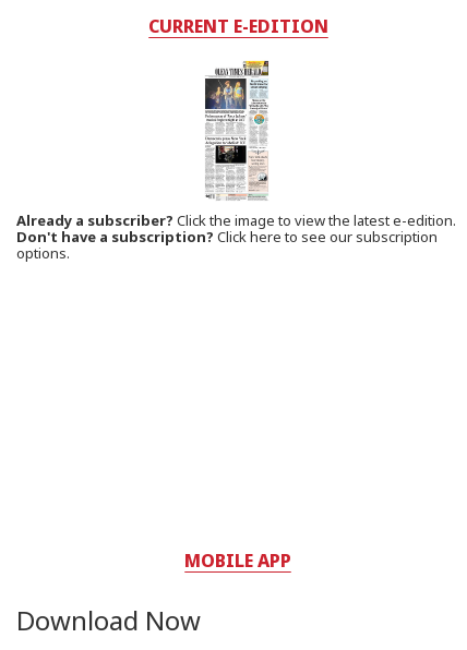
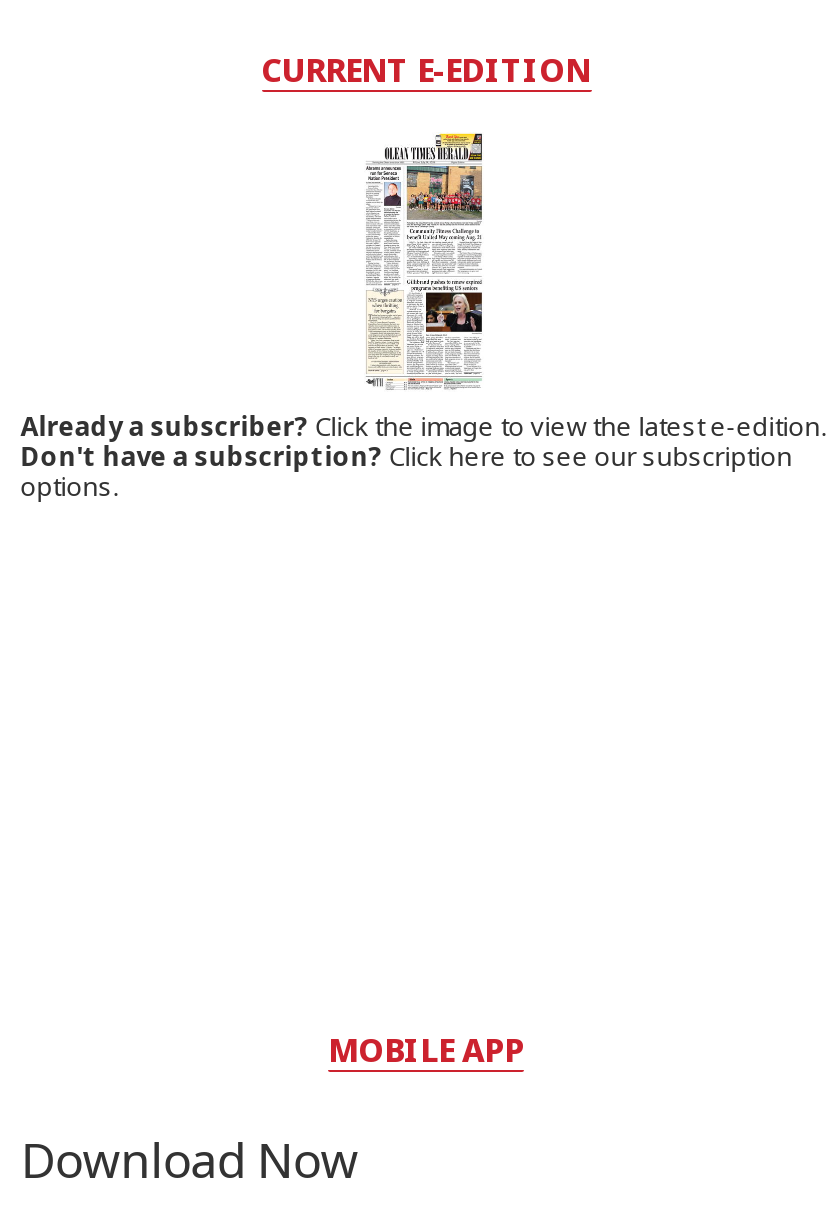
[204,60,268,200] [image] -> [366,131,484,387] [image]

